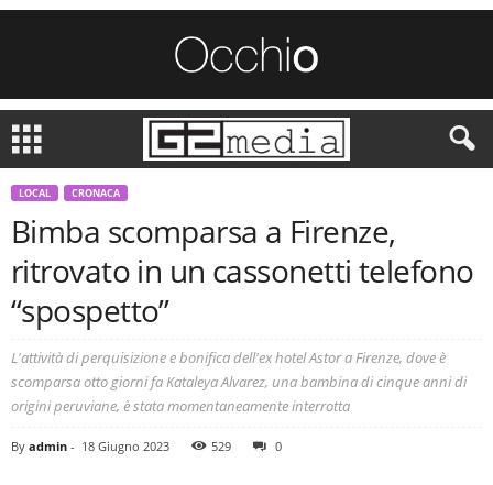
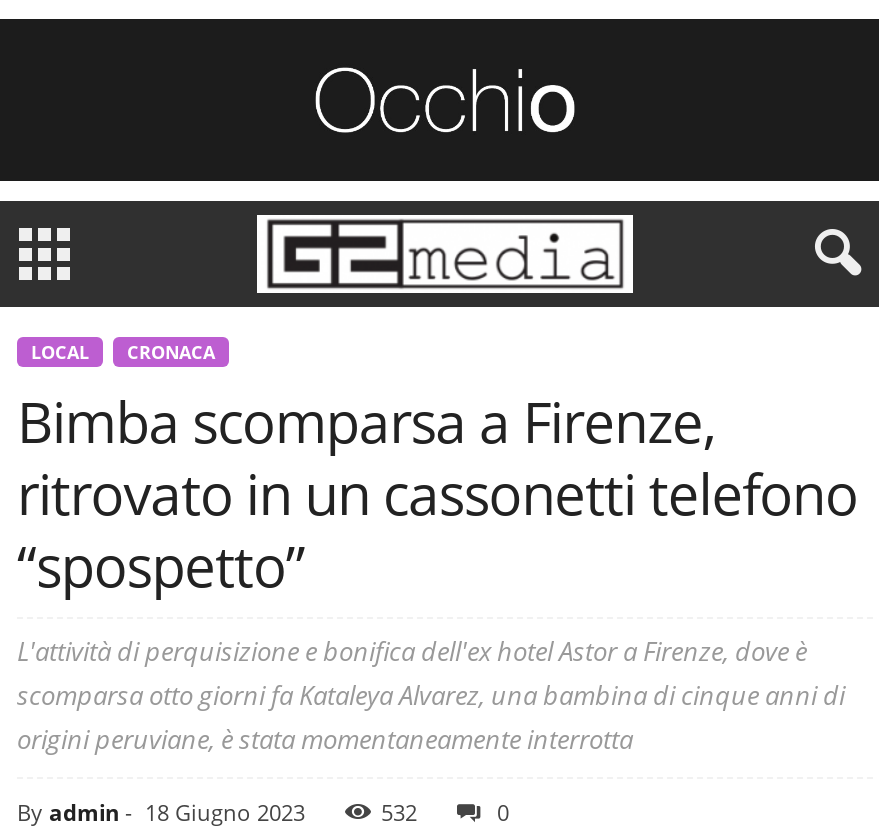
[211,438,231,454] 529 -> [381,797,417,827] 532

